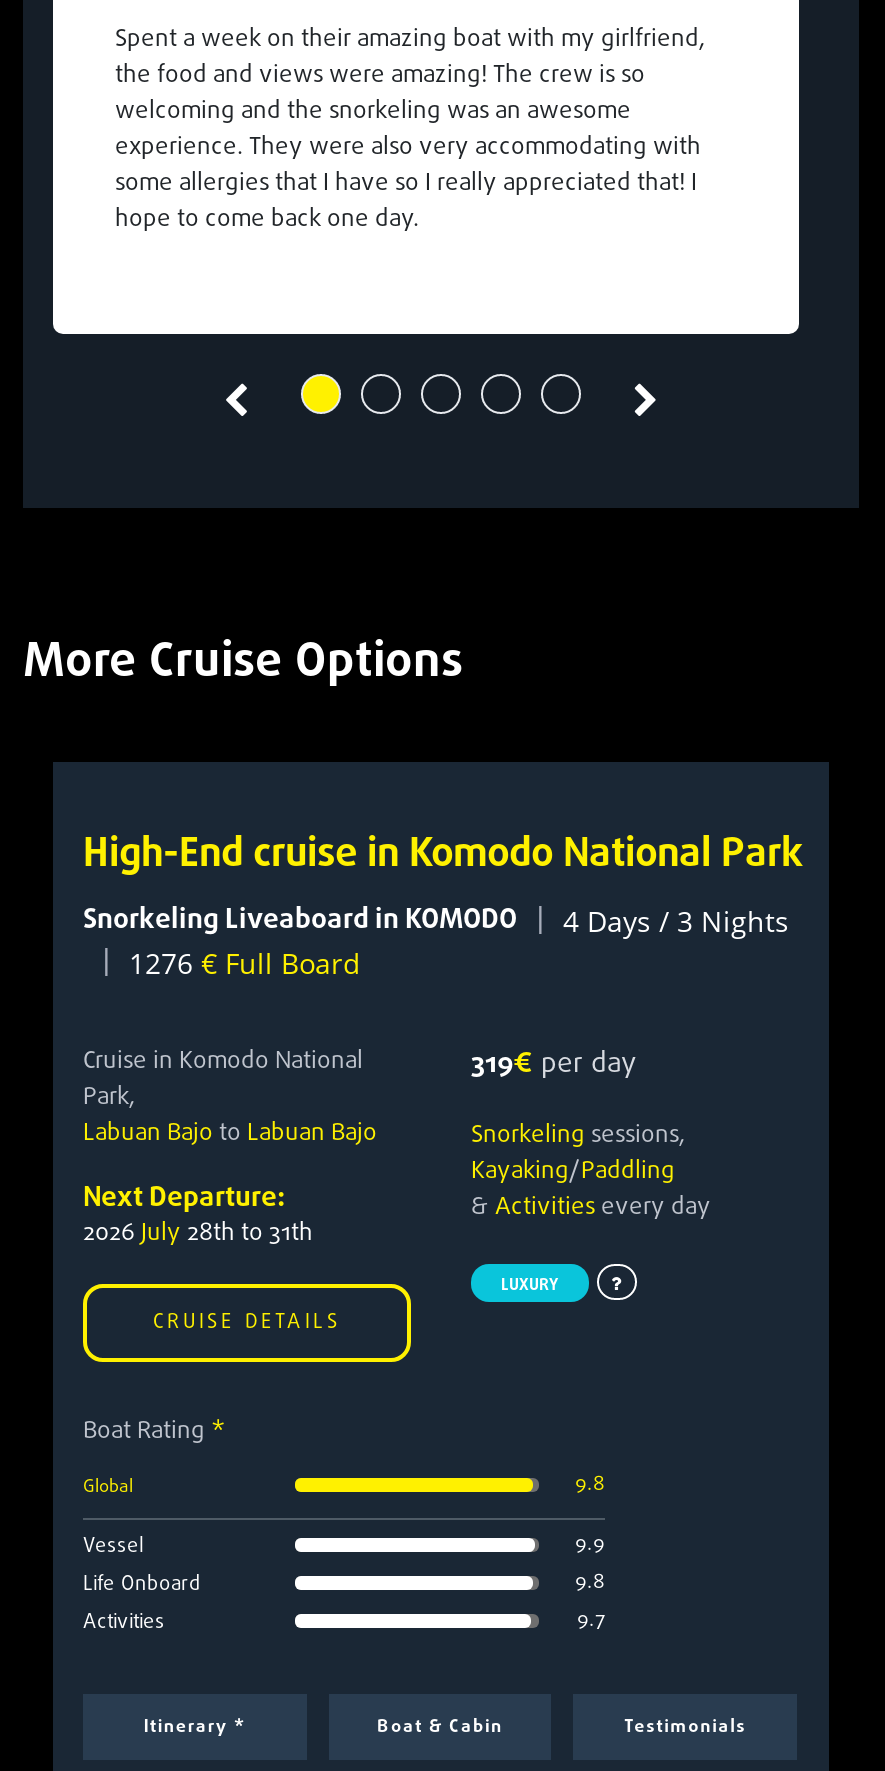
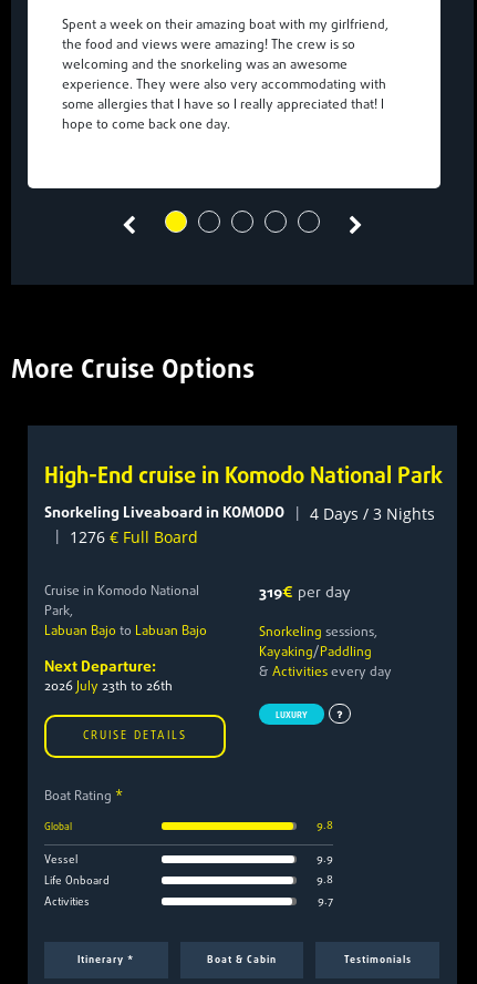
[83,1216,313,1252] 2026July 28th to 31th -> [44,677,173,697] 2026July 23th to 26th

